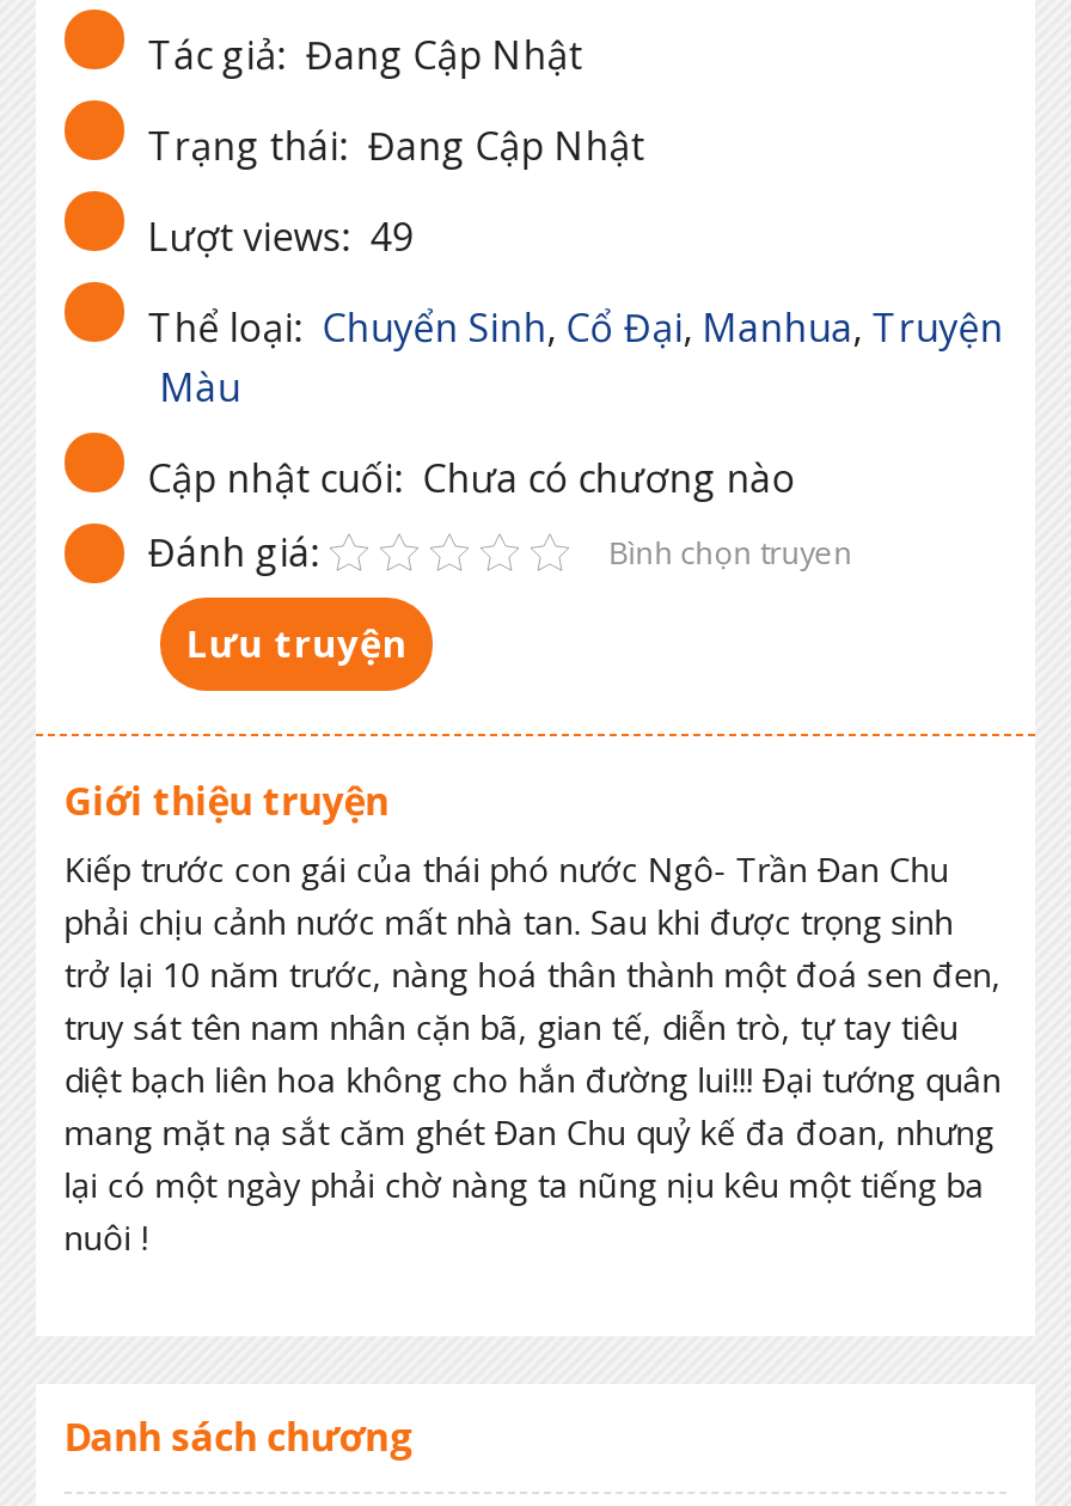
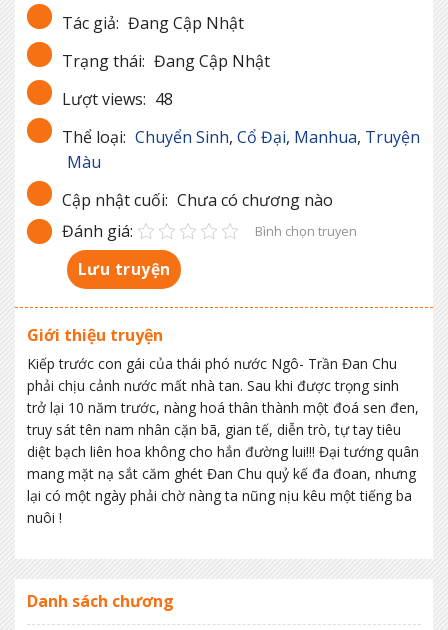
[148,210,413,262] Lượt views: 49 -> [62,88,173,110] Lượt views: 48

